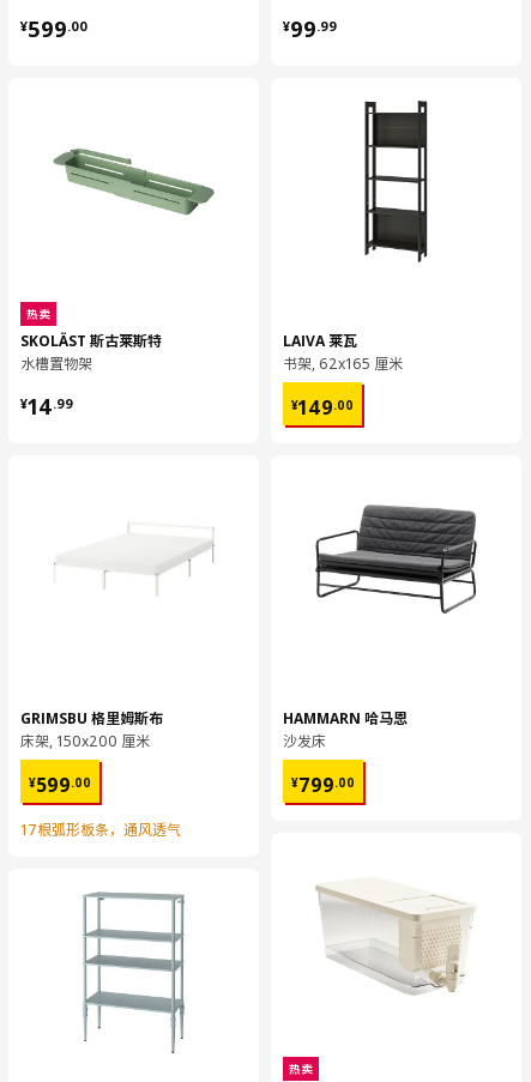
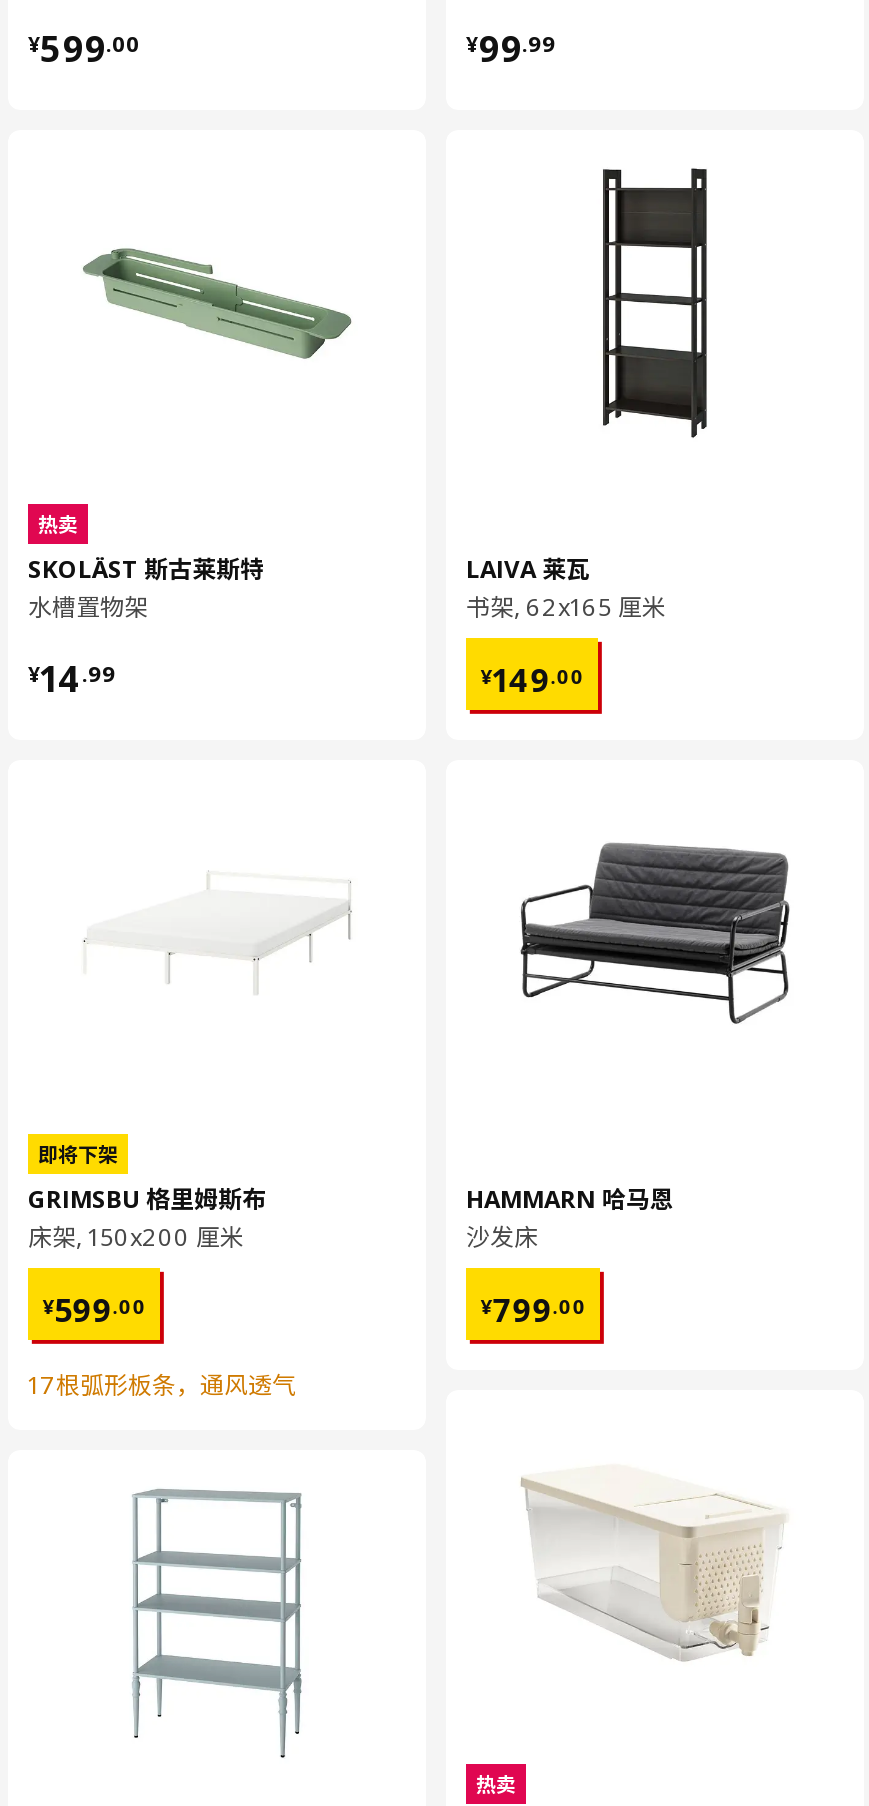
none -> [38,1140,118,1168] 即将下架

